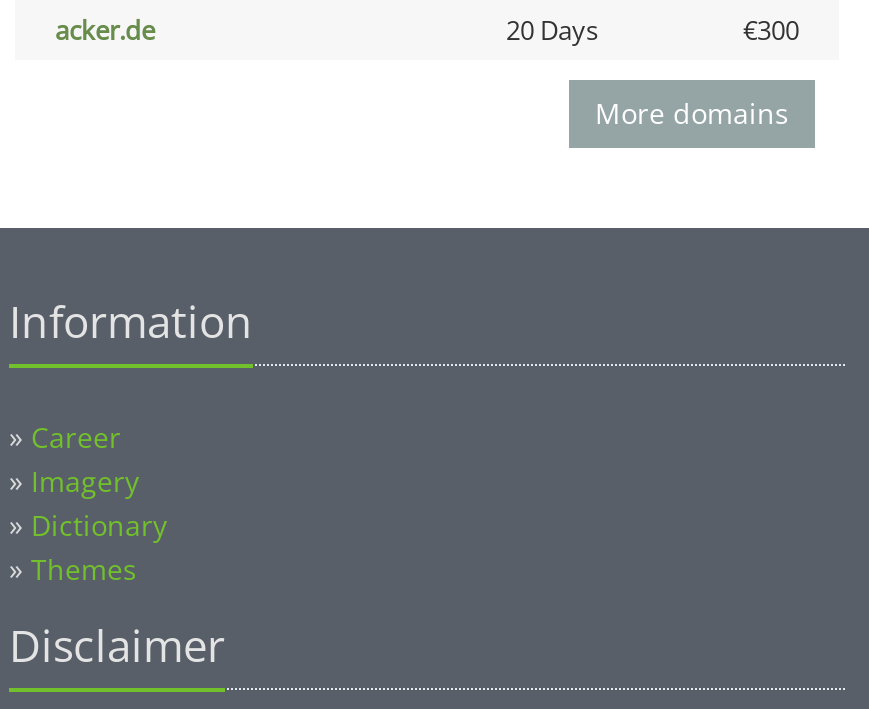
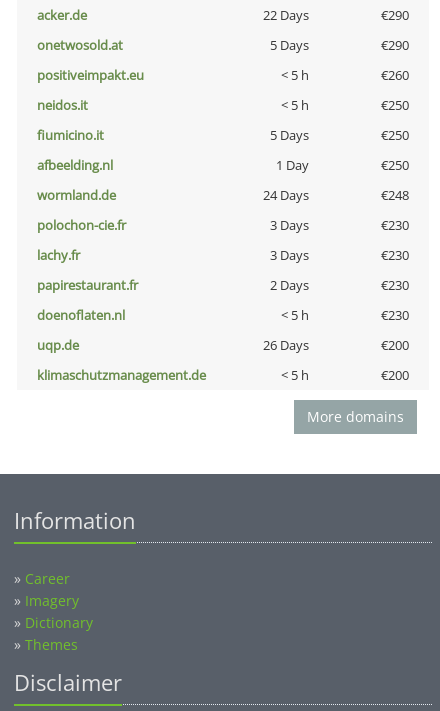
[506,12,799,48] 20 Days | €300 -> [37,6,409,384] 22 Days | €290 | onetwosold.at | 5 Days | €290 | positiveimpakt.eu | < 5 h | €260 | neidos.it | < 5 h | €250 | fiumicino.it | 5 Days | €250 | afbeelding.nl | 1 Day | €250 | wormland.de | 24 Days | €248 | polochon-cie.fr | 3 Days | €230 | lachy.fr | 3 Days | €230 | papirestaurant.fr | 2 Days | €230 | doenoflaten.nl | < 5 h | €230 | uqp.de | 26 Days | €200 | klimaschutzmanagement.de | < 5 h | €200

